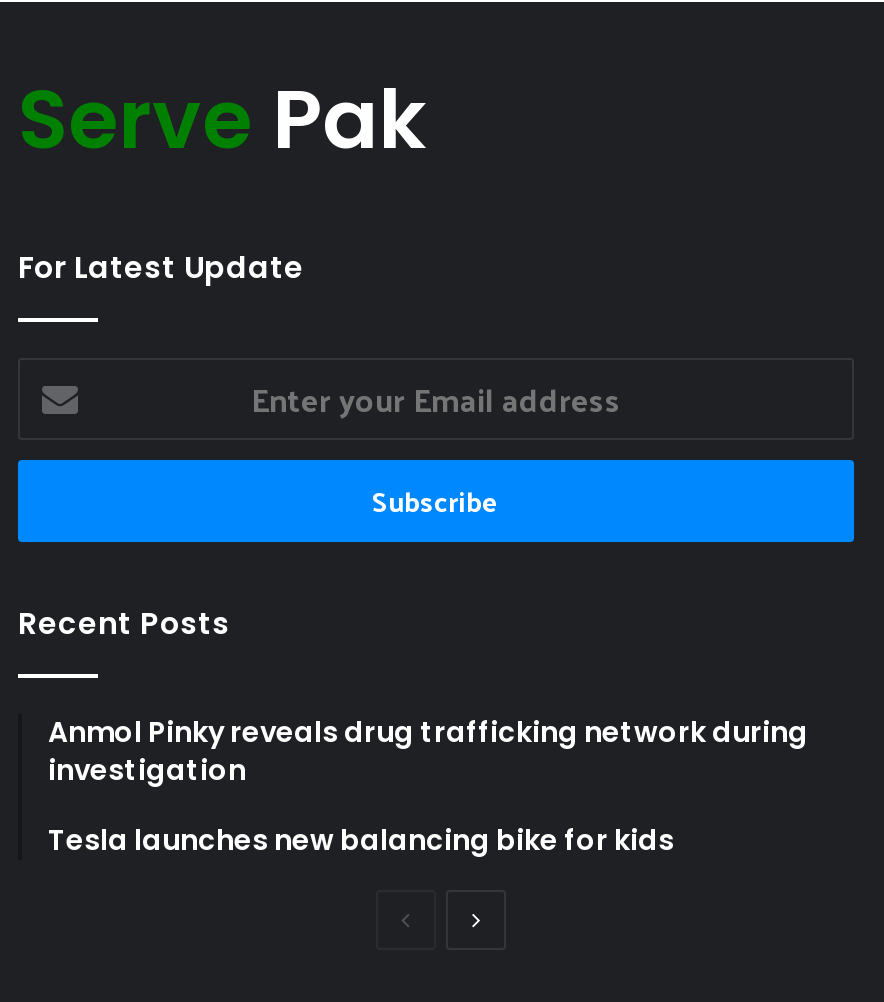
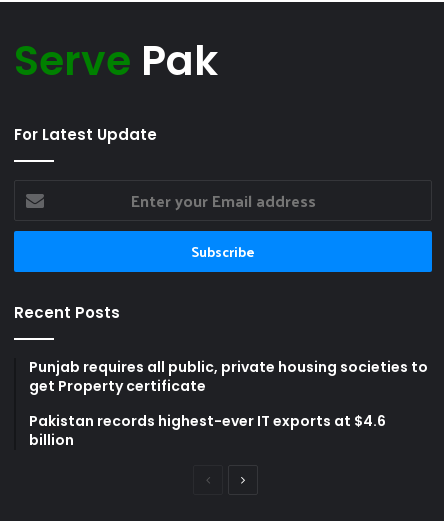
[48,711,808,789] Anmol Pinky reveals drug trafficking network during | investigation -> [29,357,428,396] Punjab requires all public, private housing societies to | get Property certificate
[48,819,674,859] Tesla launches new balancing bike for kids -> [29,411,386,450] Pakistan records highest-ever IT exports at $4.6 | billion

